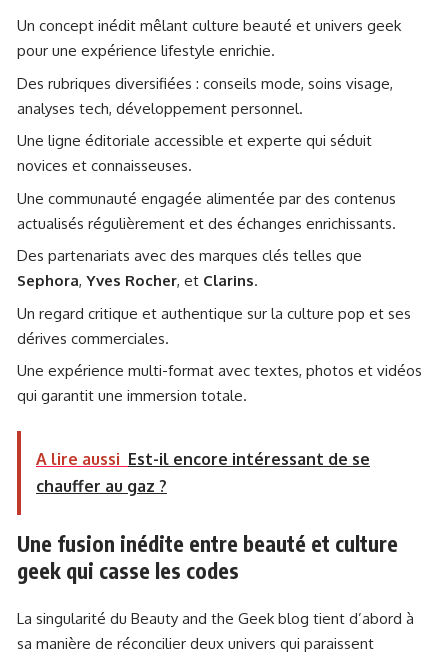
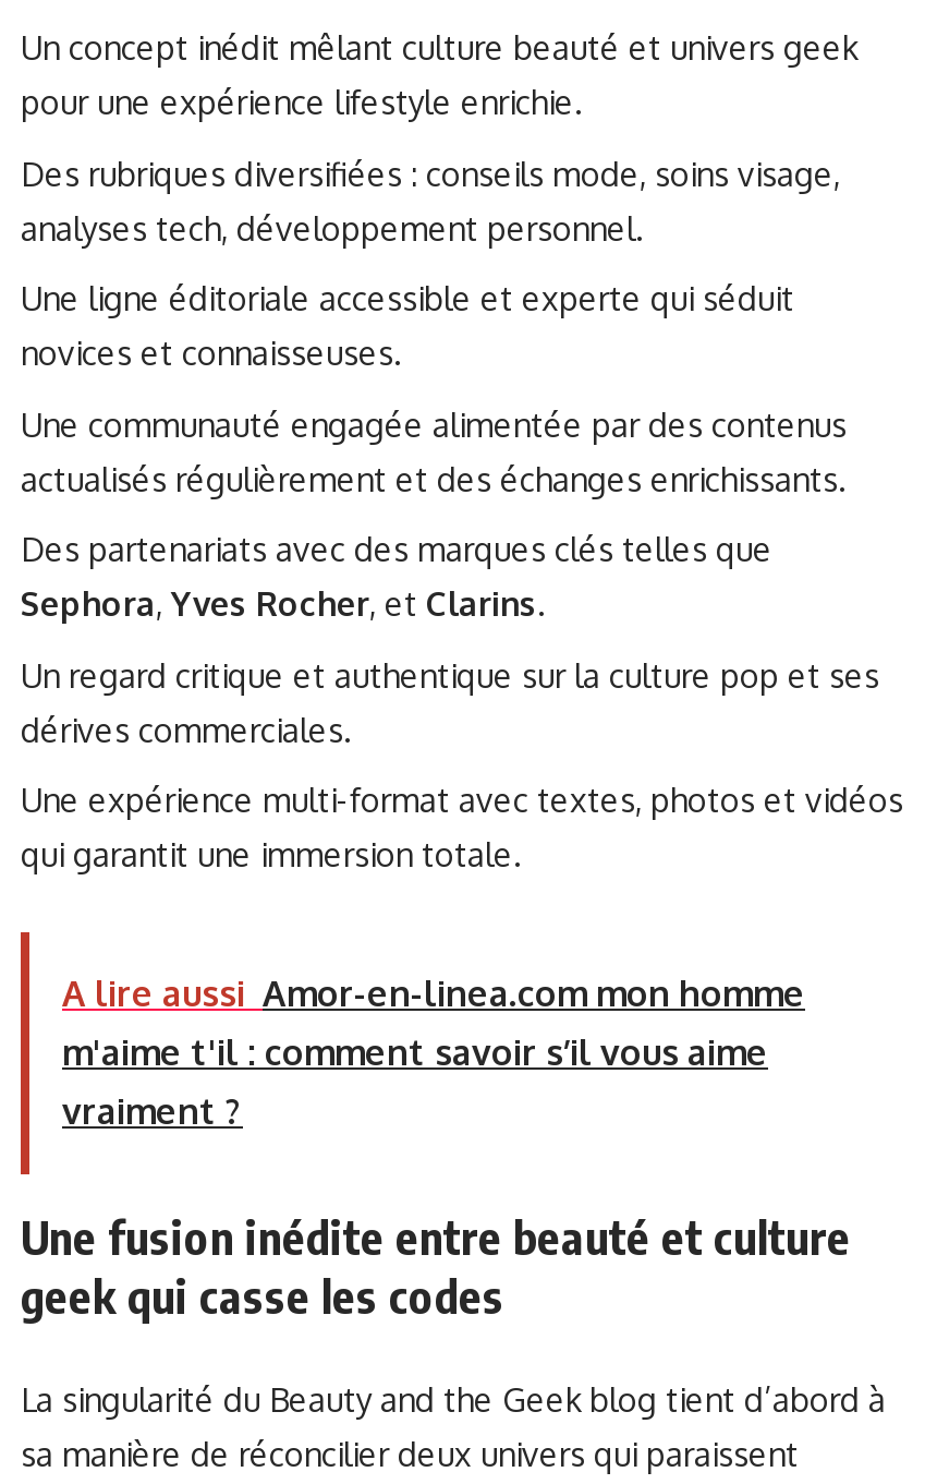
[36,449,370,496] A lire aussi Est-il encore intéressant de se | chauffer au gaz ? -> [62,971,805,1132] A lire aussi Amor-en-linea.com mon homme | m'aime t'il : comment savoir s’il vous aime | vraiment ?

